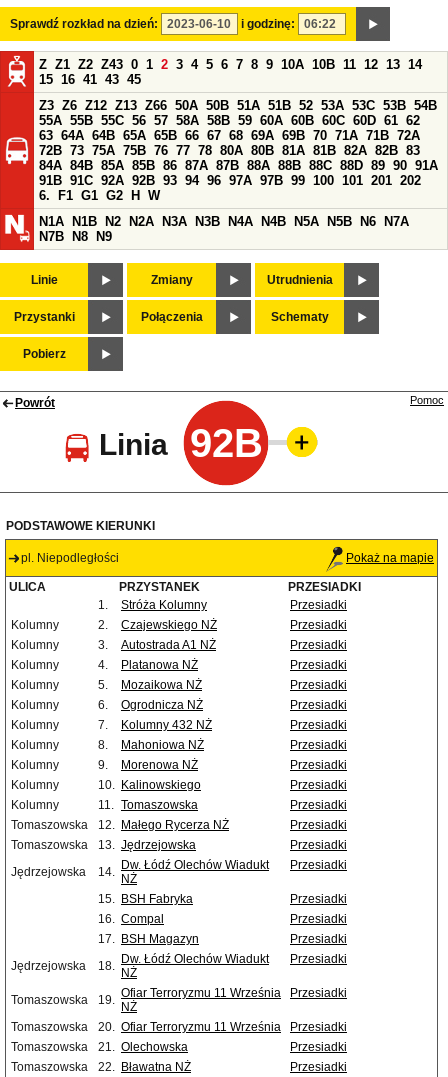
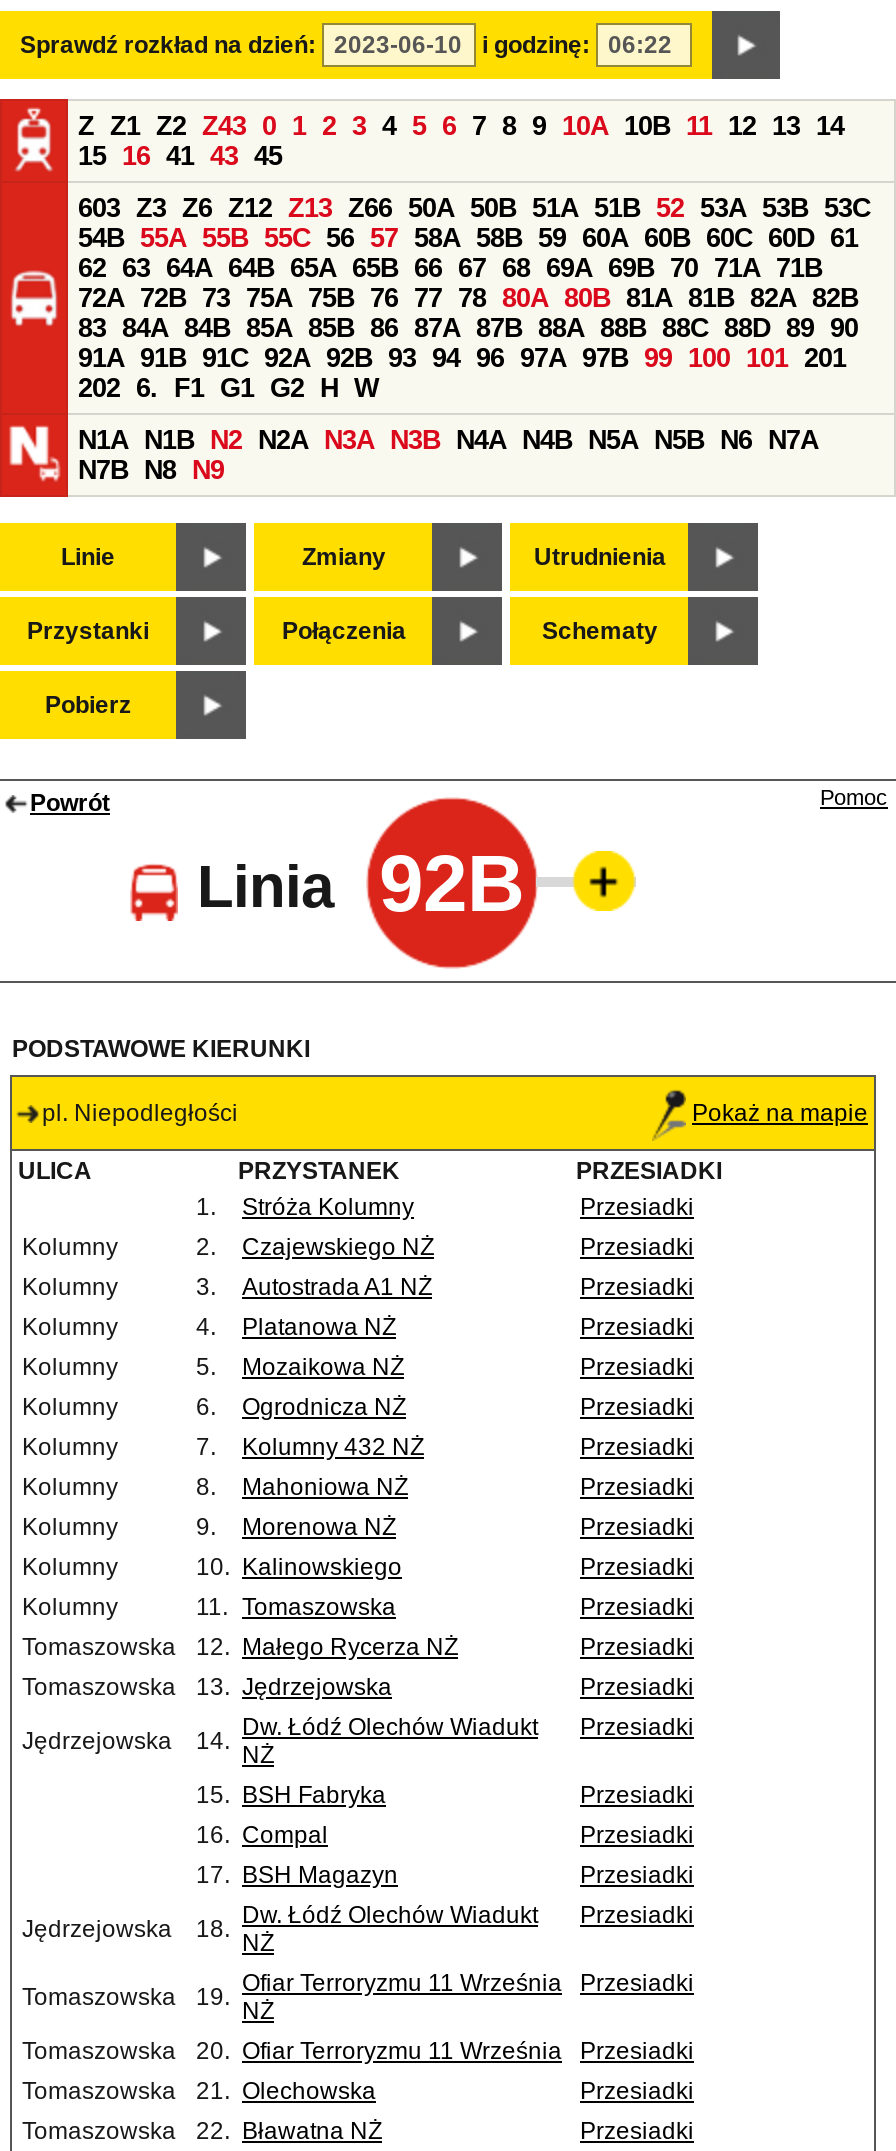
[39,98,438,203] Z3 Z6 Z12 Z13 Z66 50A 50B 51A 51B 52 53A 53C 53B 54B | 55A 55B 55C 56 57 58A 58B 59 60A 60B 60C 60D 61 62 | 63 64A 64B 65A 65B 66 67 68 69A 69B 70 71A 71B 72A | 72B 73 75A 75B 76 77 78 80A 80B 81A 81B 82A 82B 83 | 84A 84B 85A 85B 86 87A 87B 88A 88B 88C 88D 89 90 91A | 91B 91C 92A 92B 93 94 96 97A 97B 99 100 101 201 202 | 6. F1 G1 G2 H W -> [78,193,870,403] 603 Z3 Z6 Z12 Z13 Z66 50A 50B 51A 51B 52 53A 53B 53C | 54B 55A 55B 55C 56 57 58A 58B 59 60A 60B 60C 60D 61 | 62 63 64A 64B 65A 65B 66 67 68 69A 69B 70 71A 71B | 72A 72B 73 75A 75B 76 77 78 80A 80B 81A 81B 82A 82B | 83 84A 84B 85A 85B 86 87A 87B 88A 88B 88C 88D 89 90 | 91A 91B 91C 92A 92B 93 94 96 97A 97B 99 100 101 201 | 202 6. F1 G1 G2 H W

